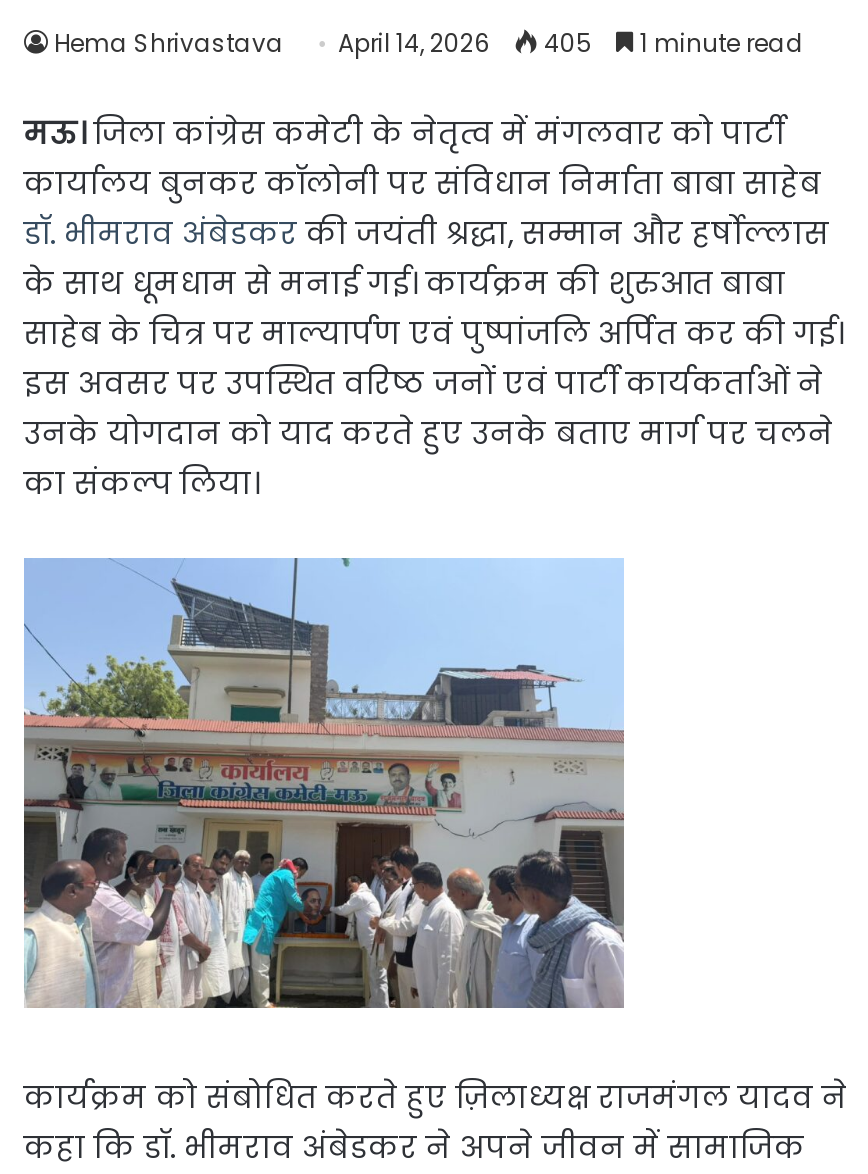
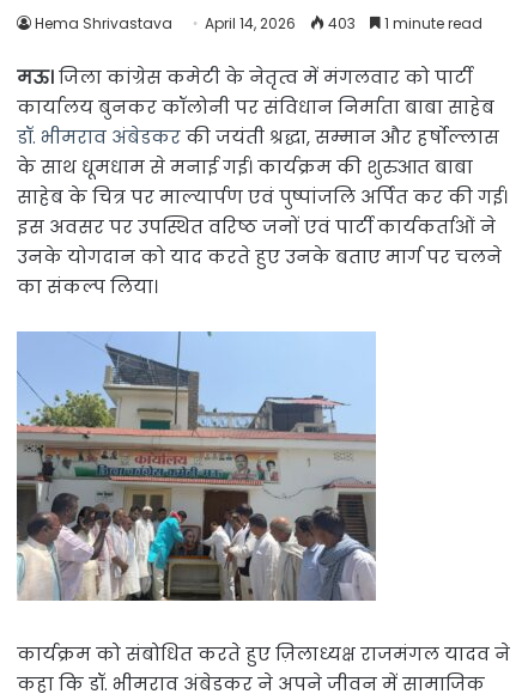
[54,26,804,60] Hema Shrivastava April 14, 2026 405 1 minute read -> [35,13,482,33] Hema Shrivastava April 14, 2026 403 1 minute read

